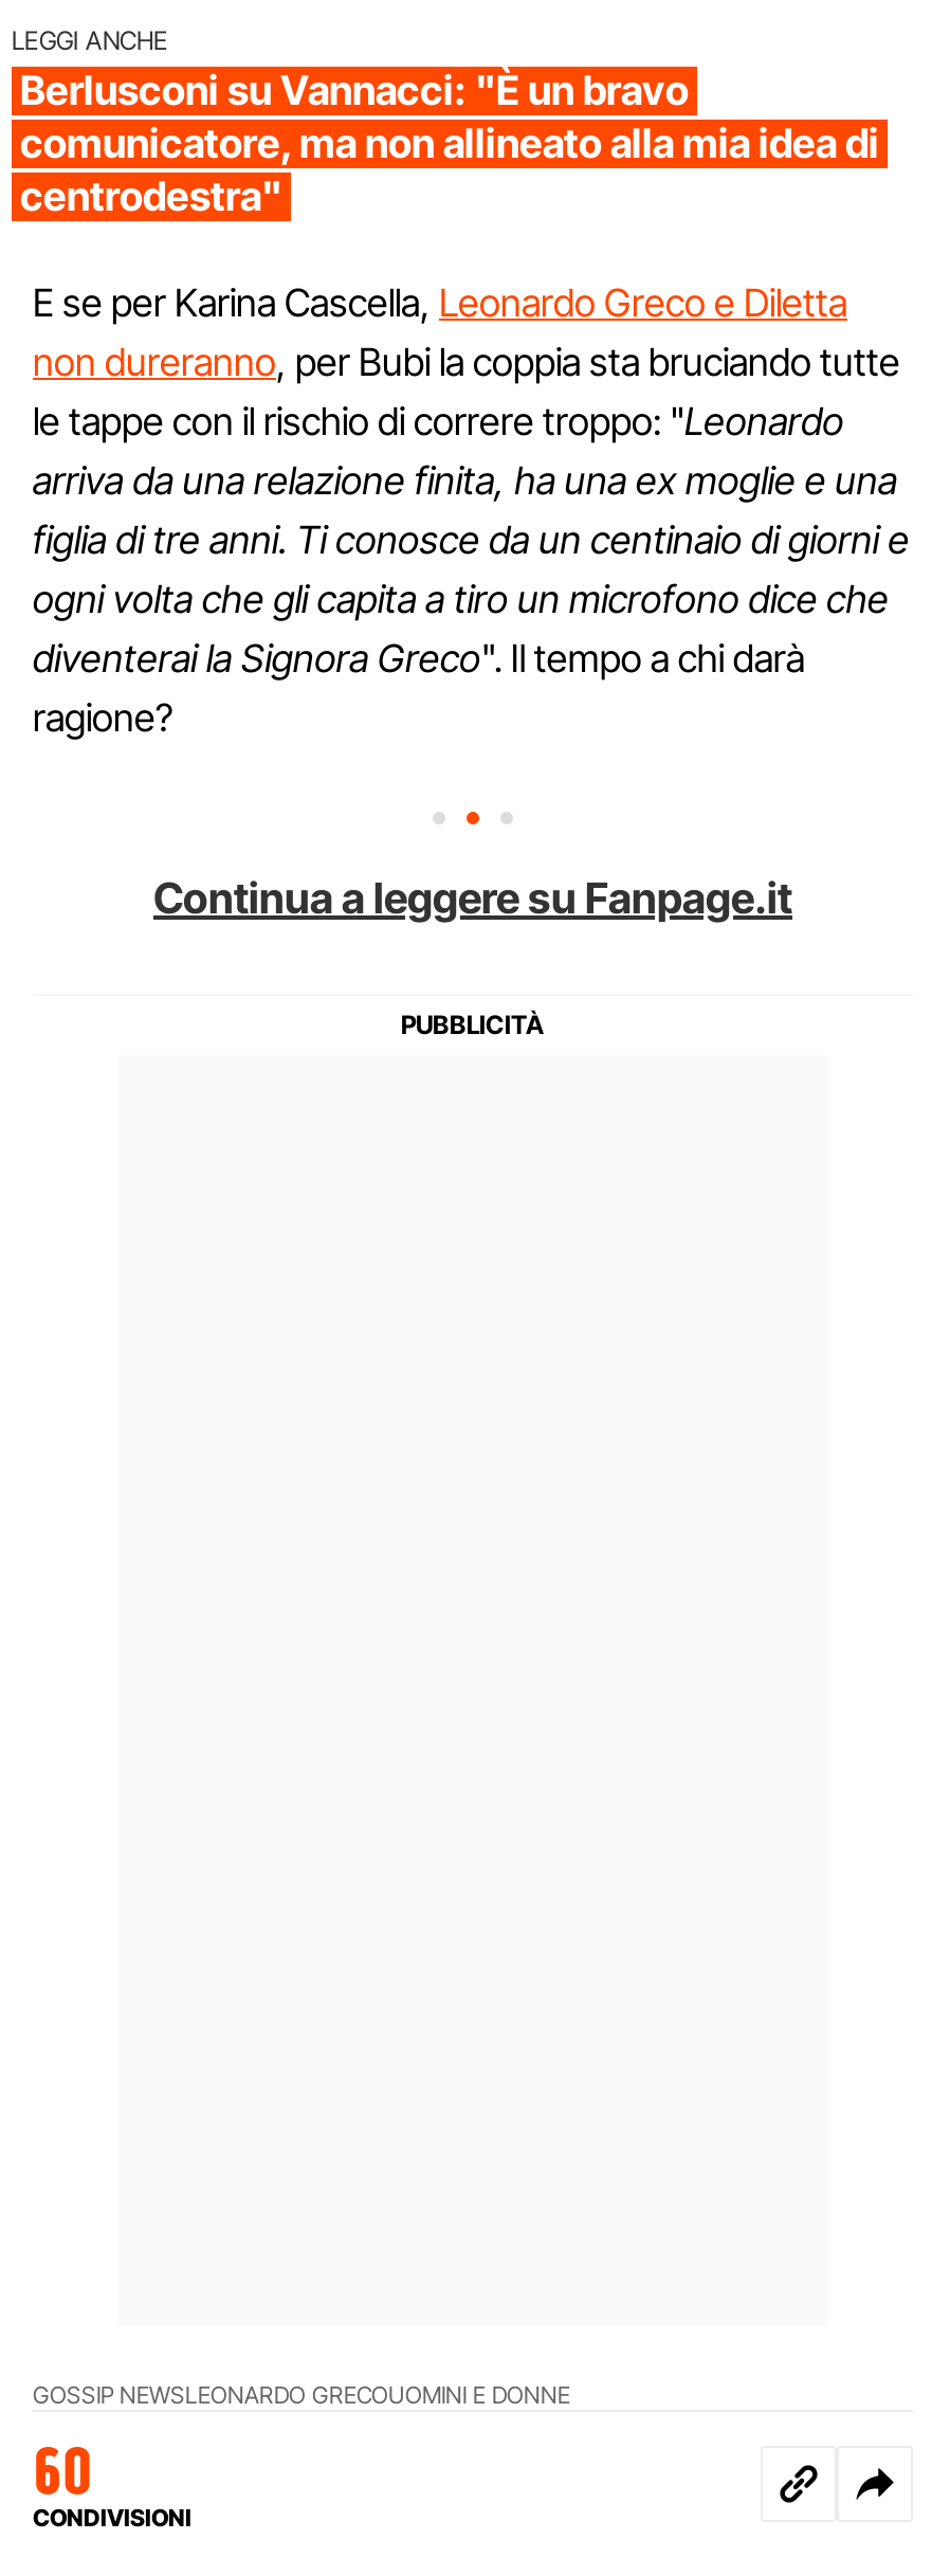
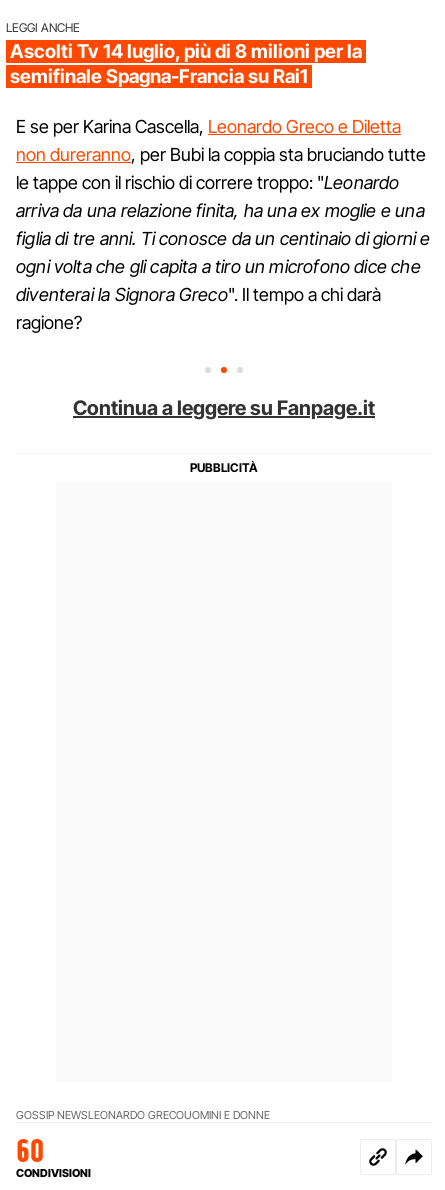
[20,66,879,221] Berlusconi su Vannacci: "È un bravo | comunicatore, ma non allineato alla mia idea di | centrodestra" -> [10,40,362,88] Ascolti Tv 14 luglio, più di 8 milioni per la | semifinale Spagna-Francia su Rai1

